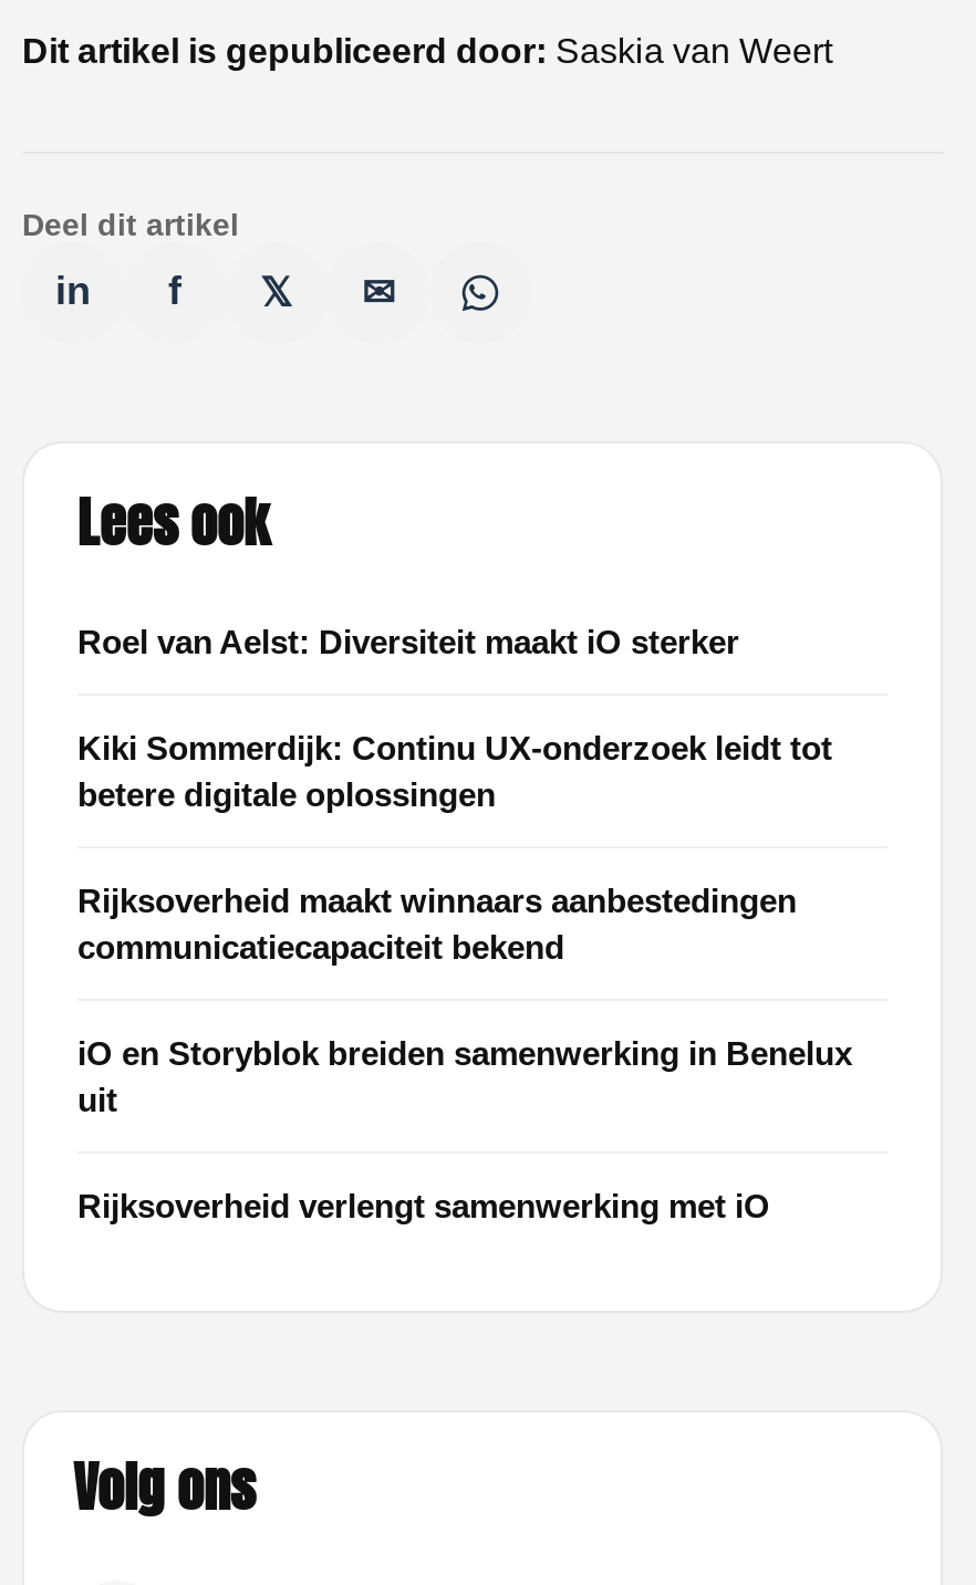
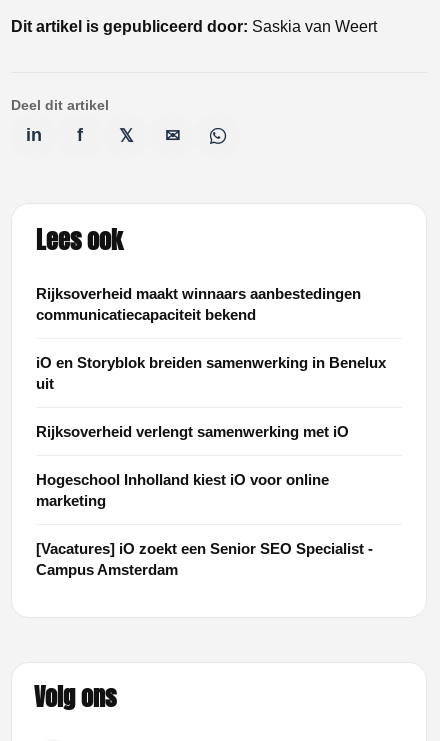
[77,622,832,812] Roel van Aelst: Diversiteit maakt iO sterker | Kiki Sommerdijk: Continu UX-onderzoek leidt tot | betere digitale oplossingen -> none
moved [77,881,852,1224] -> [36,285,386,440]: Rijksoverheid maakt winnaars aanbestedingen | communicatiecapaciteit bekend | iO en Storyblok breiden samenwerking in Benelux | uit | Rijksoverheid verlengt samenwerking met iO
none -> [36,471,373,578] Hogeschool Inholland kiest iO voor online | marketing | [Vacatures] iO zoekt een Senior SEO Specialist - | Campus Amsterdam

